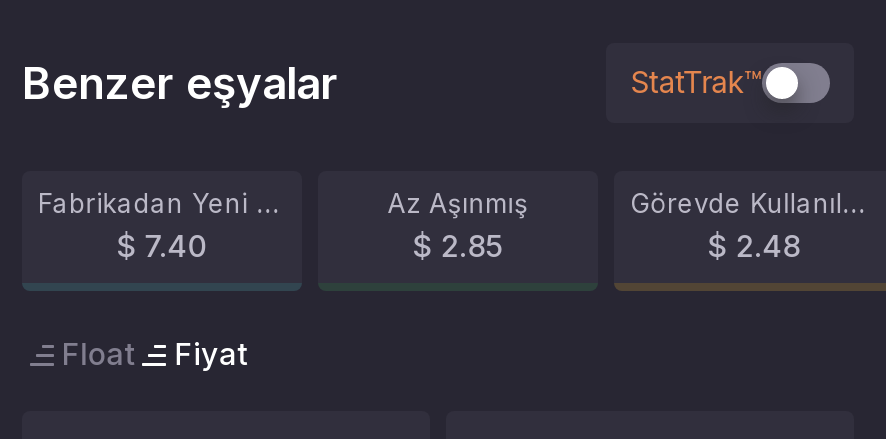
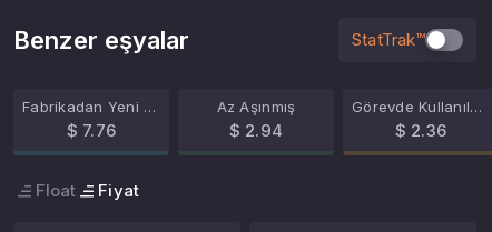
[117,227,207,265] $ 7.40 -> [67,120,115,141] $ 7.76
[413,227,503,265] $ 2.85 -> [230,120,282,141] $ 2.94
[708,227,800,265] $ 2.48 -> [395,120,446,141] $ 2.36

